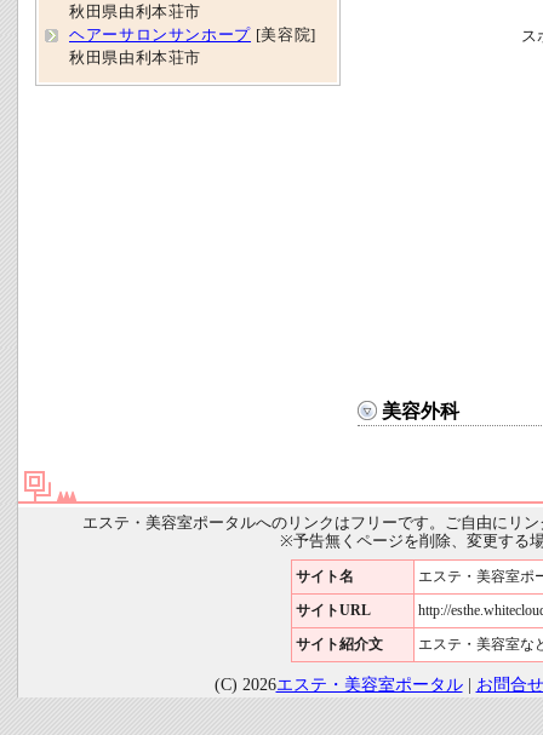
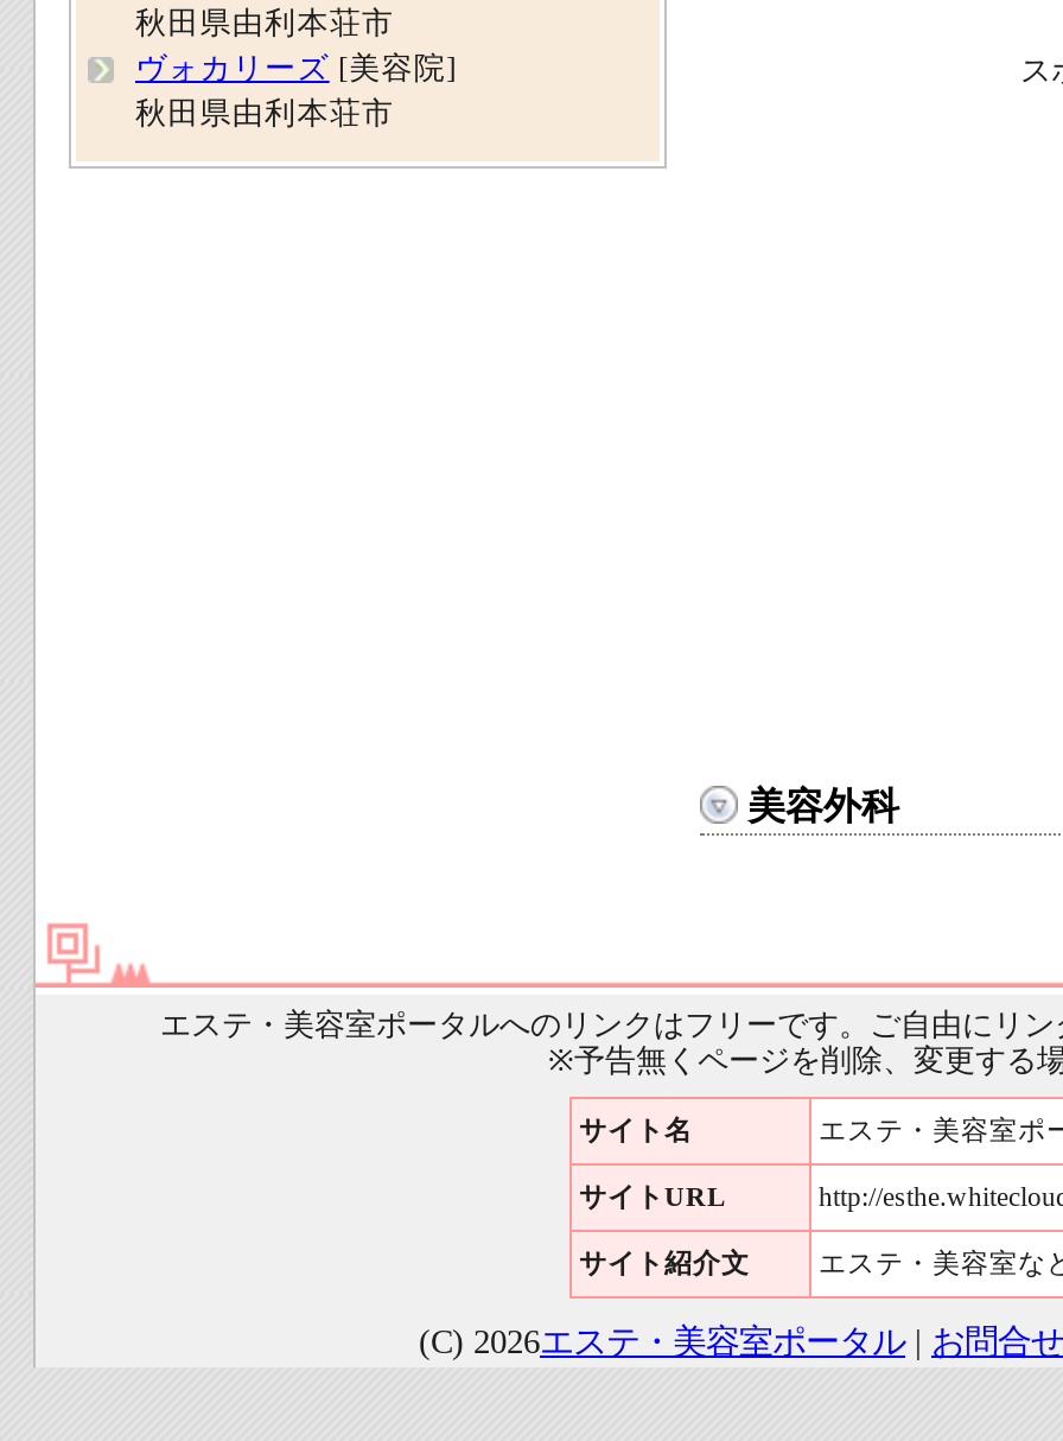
[69,27,316,44] ヘアーサロンサンホープ[美容院] -> [135,52,457,85] ヴォカリーズ[美容院]

